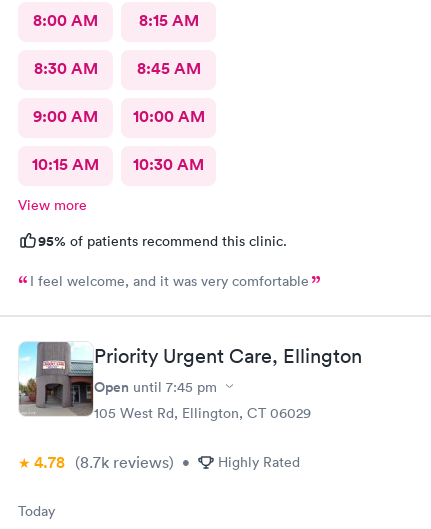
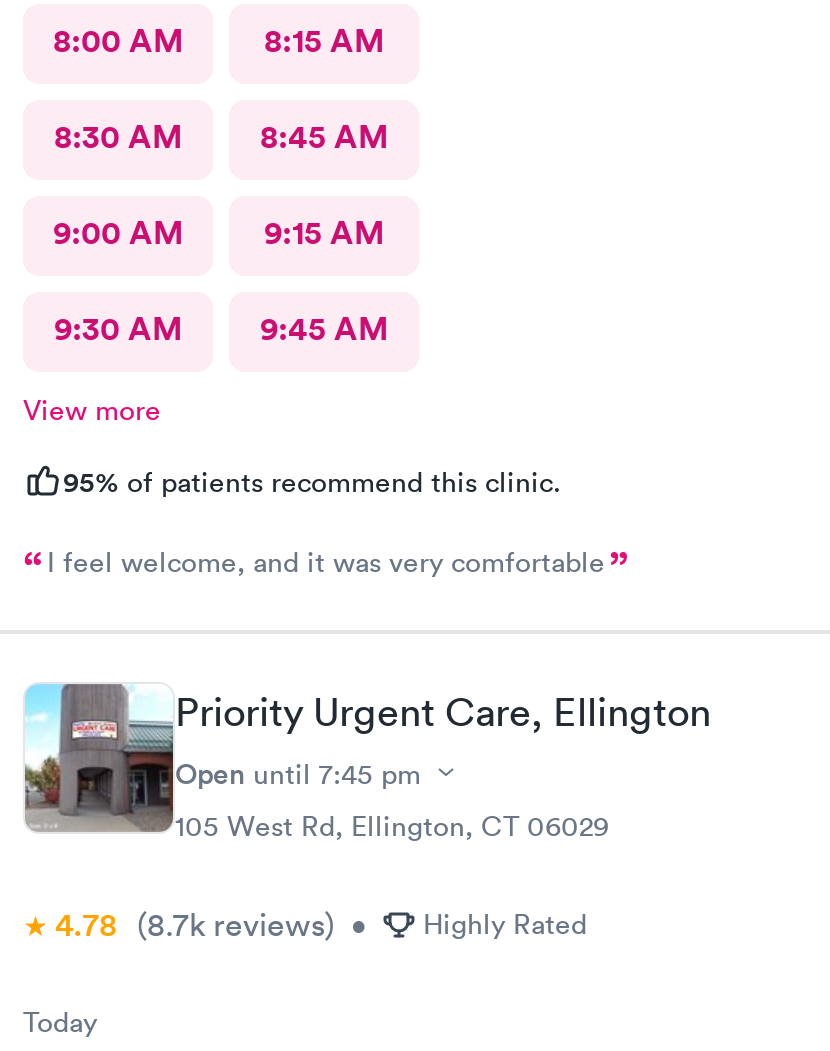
[33,106,204,127] 9:00 AM 10:00 AM -> [53,212,384,254] 9:00 AM 9:15 AM
[32,154,99,175] 10:15 AM -> [54,308,182,350] 9:30 AM
[133,154,204,175] 10:30 AM -> [260,308,388,350] 9:45 AM

